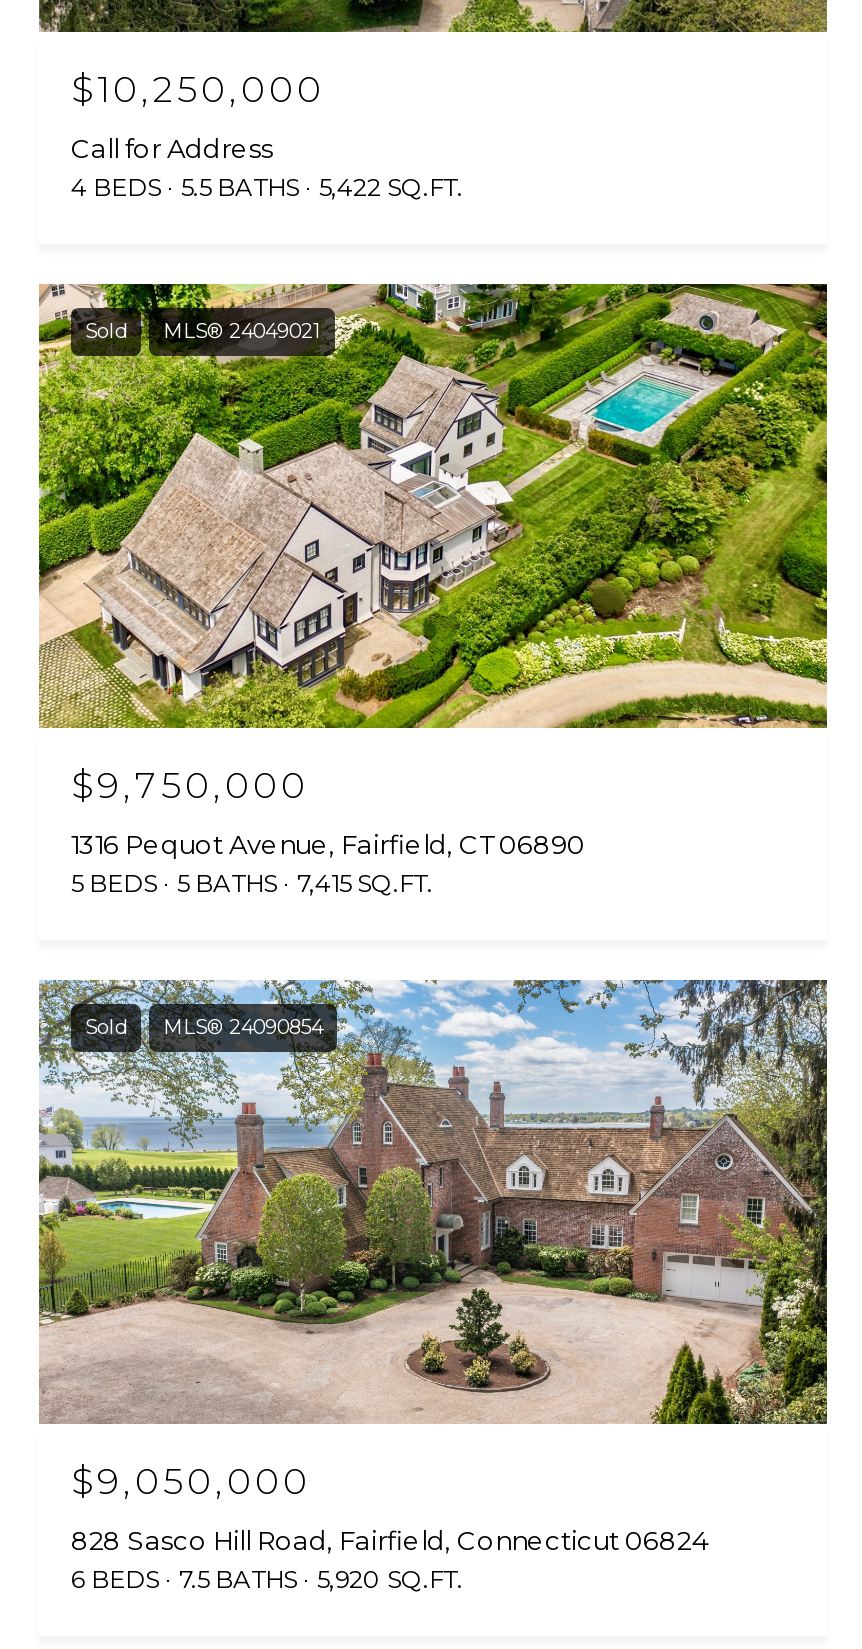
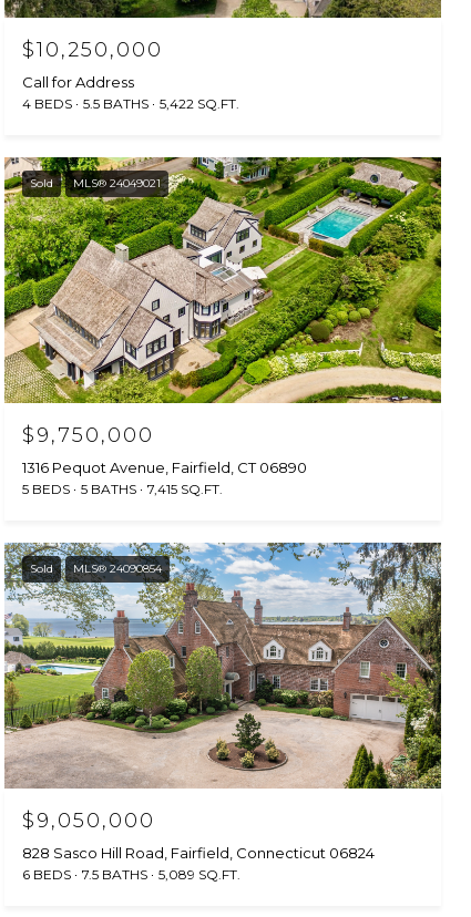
[71,1563,463,1593] 6 BEDS 7.5 BATHS 5,920 SQ.FT. -> [22,866,240,882] 6 BEDS 7.5 BATHS 5,089 SQ.FT.

